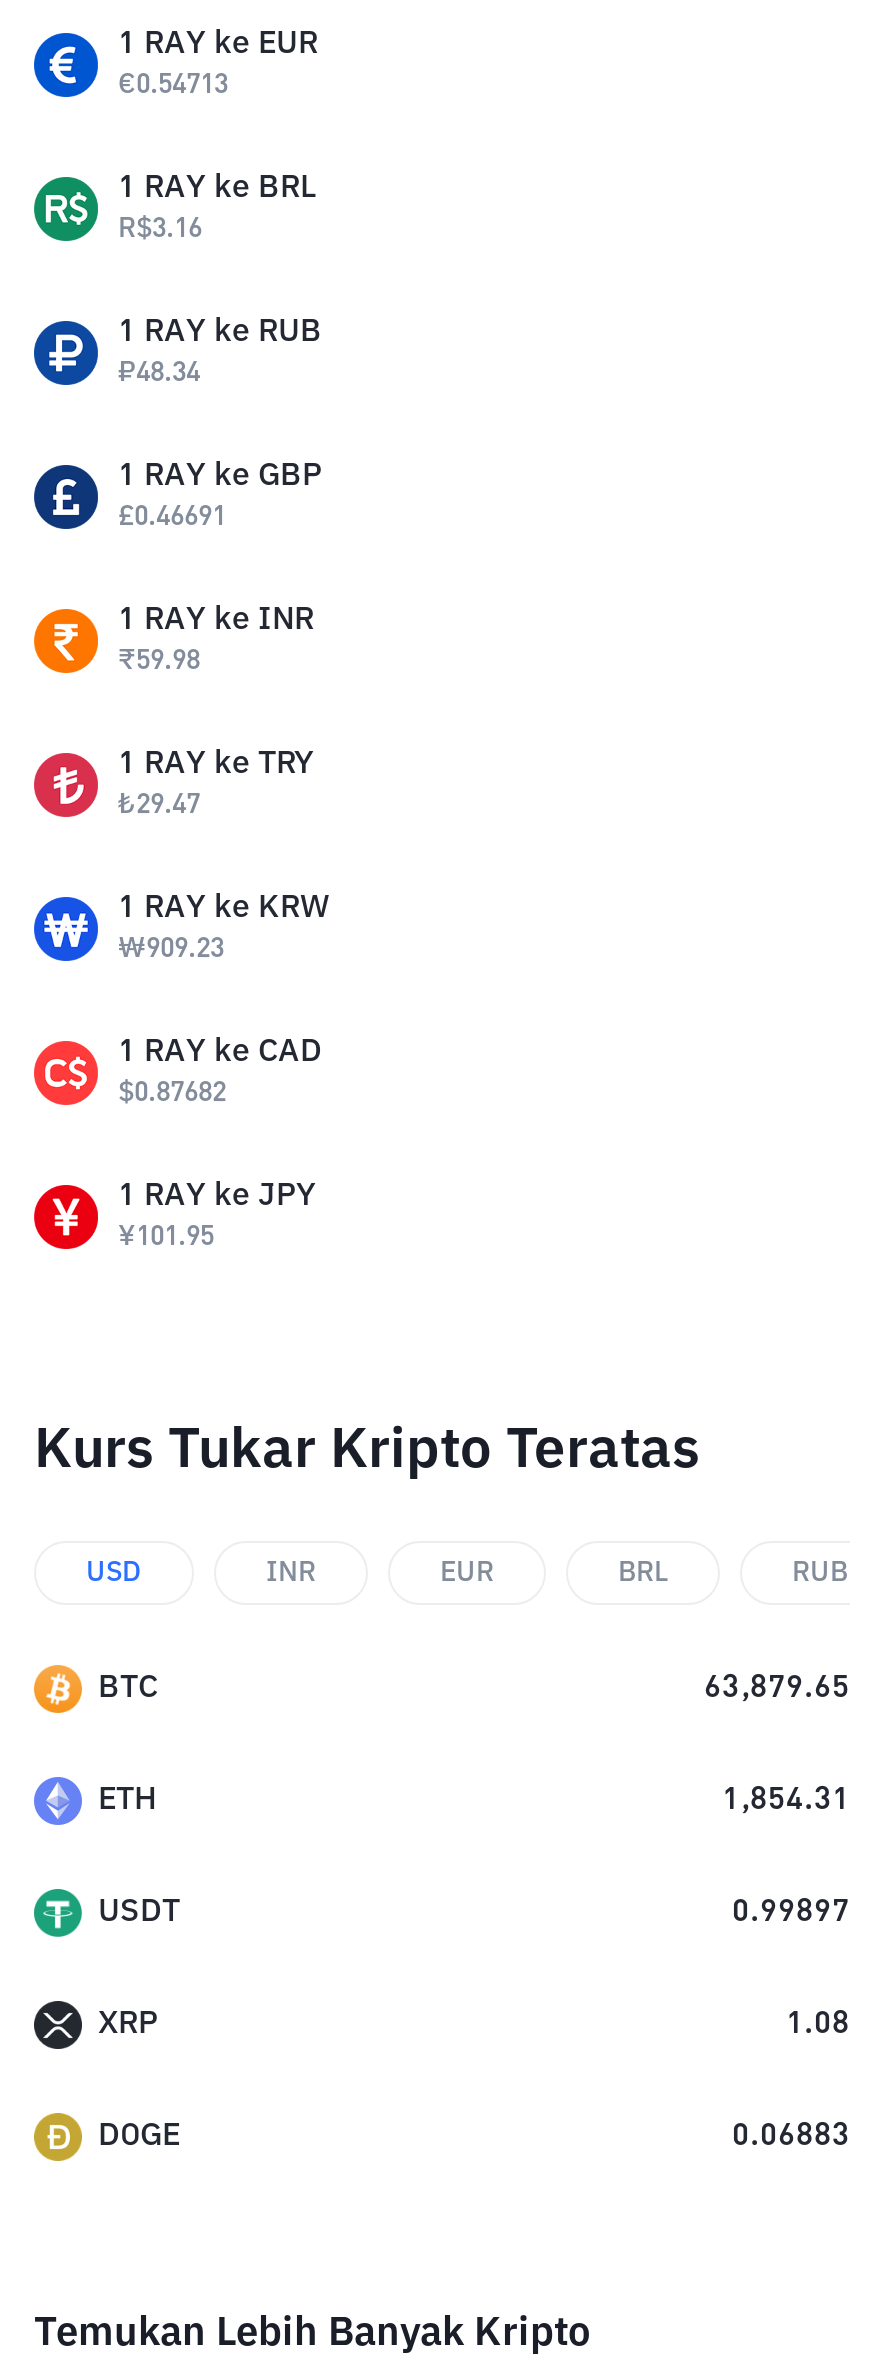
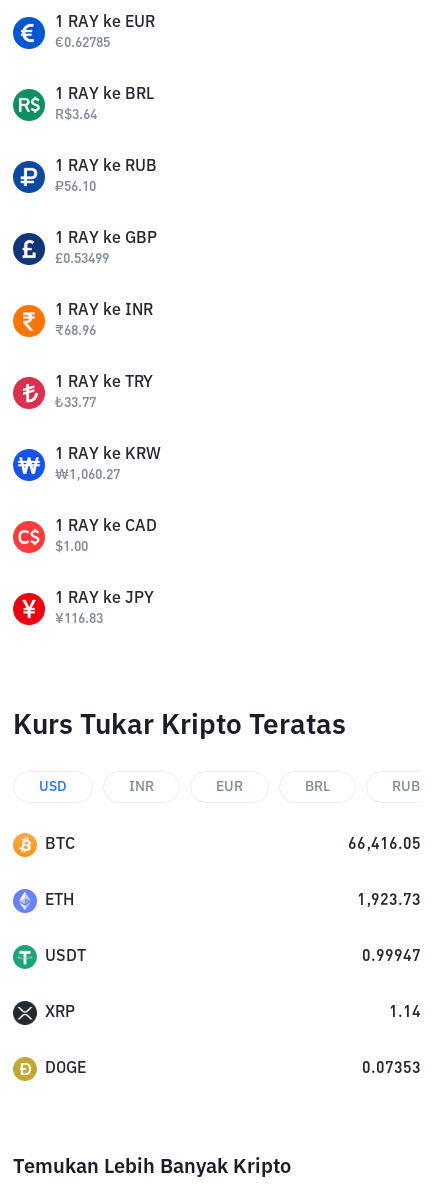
[118,71,228,99] €0.54713 -> [55,36,110,50] €0.62785
[118,215,202,243] R$3.16 -> [55,108,97,122] R$3.64
[118,359,200,387] ₽48.34 -> [55,180,96,194] ₽56.10
[118,503,226,531] £0.46691 -> [55,252,109,266] £0.53499
[118,647,200,675] ₹59.98 -> [55,324,96,338] ₹68.96
[118,791,200,819] ₺29.47 -> [55,396,96,410] ₺33.77
[118,935,224,963] ₩909.23 -> [55,468,120,482] ₩1,060.27
[118,1079,226,1107] $0.87682 -> [55,540,88,554] $1.00
[118,1223,214,1251] ¥101.95 -> [55,612,103,626] ¥116.83
[704,1673,850,1705] 63,879.65 -> [348,837,421,853] 66,416.05
[722,1785,850,1817] 1,854.31 -> [357,893,421,909] 1,923.73
[732,1897,850,1929] 0.99897 -> [362,949,421,965] 0.99947
[786,2009,850,2041] 1.08 -> [389,1005,421,1021] 1.14
[732,2121,850,2153] 0.06883 -> [362,1061,421,1077] 0.07353

